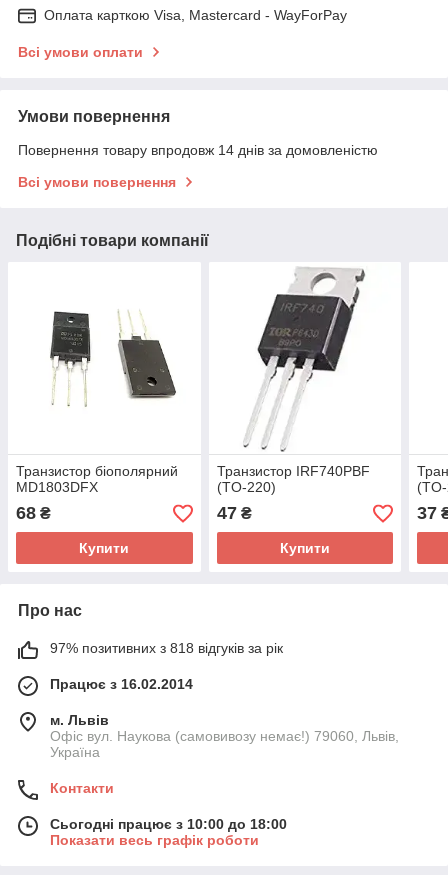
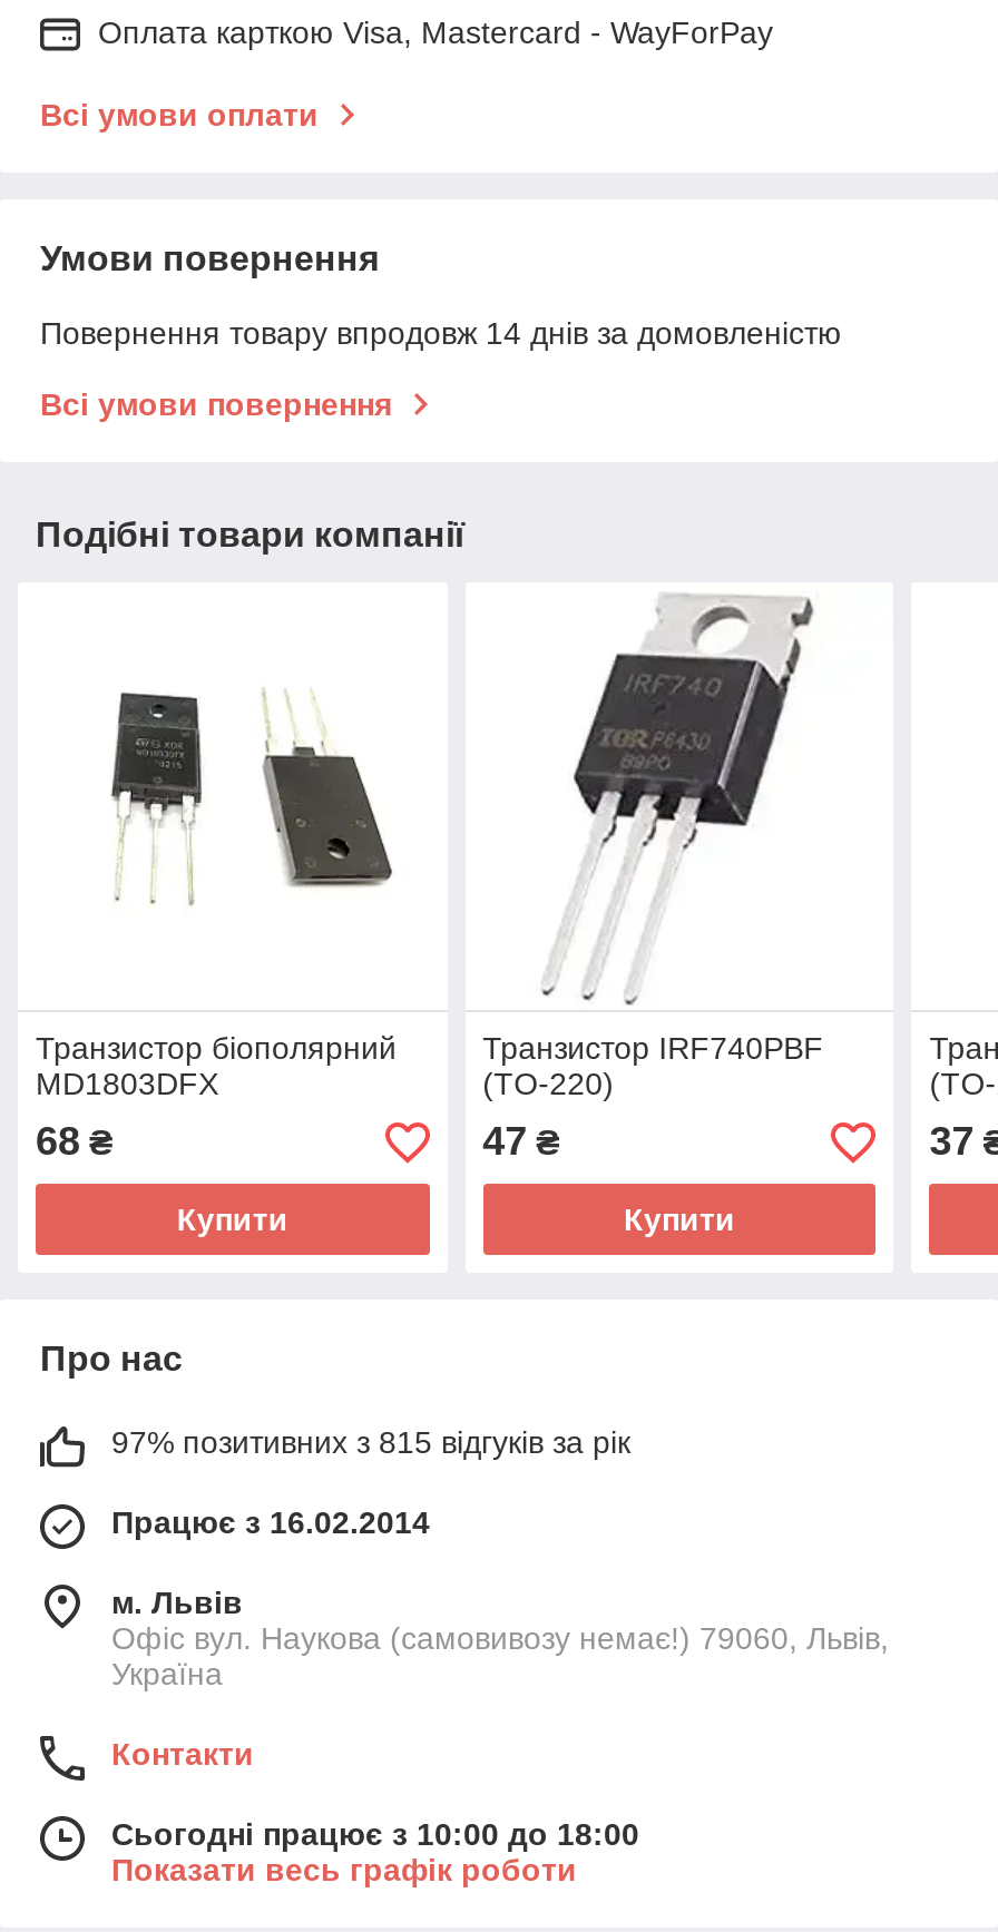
[50,640,283,656] 97% позитивних з 818 відгуків за рік -> [111,1425,630,1461] 97% позитивних з 815 відгуків за рік

